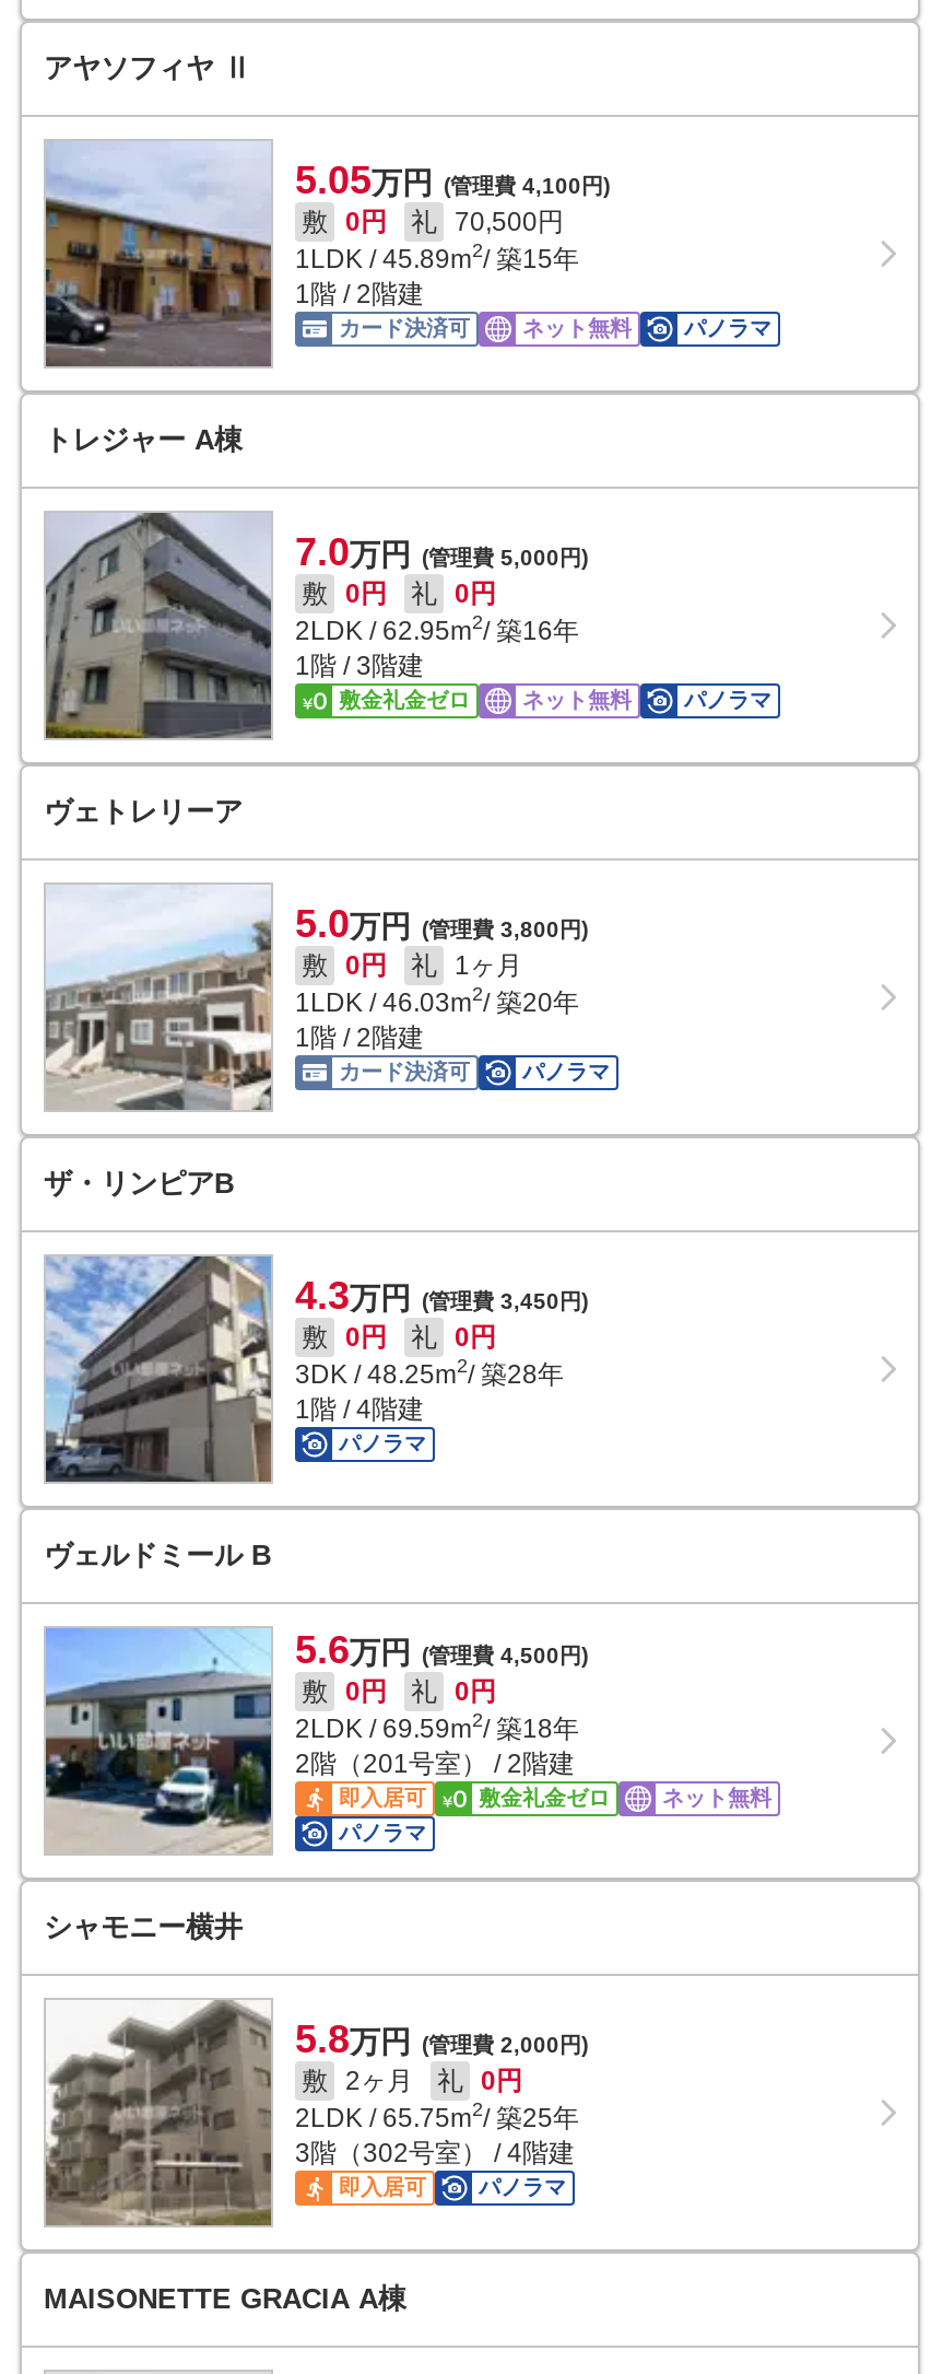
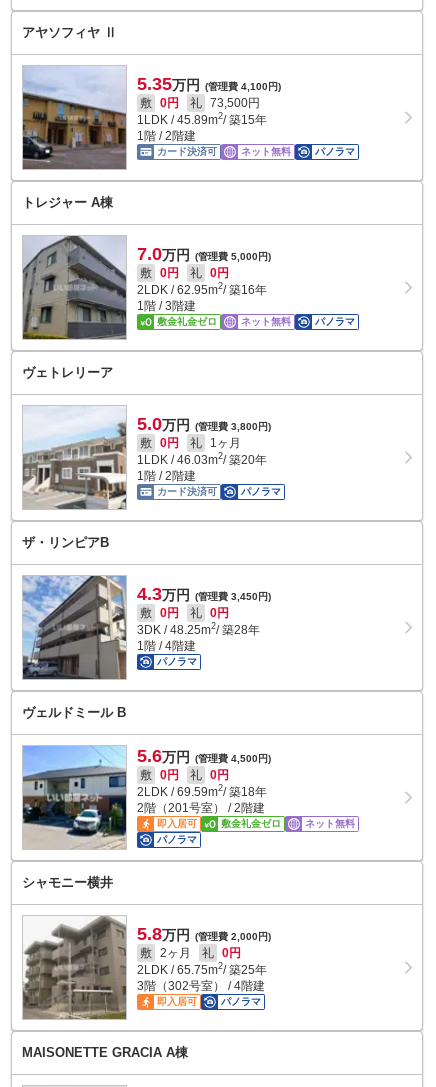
[295,159,610,202] 5.05万円 (管理費 4,100円) -> [137,74,281,94] 5.35万円 (管理費 4,100円)
[302,207,564,237] 敷 0円 礼 70,500円 -> [140,96,260,110] 敷 0円 礼 73,500円

